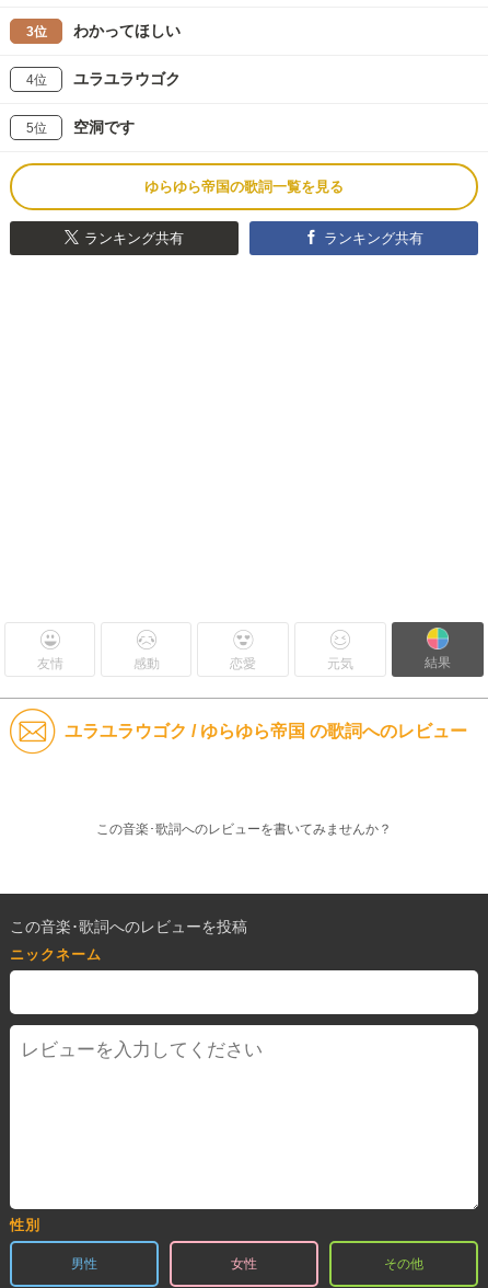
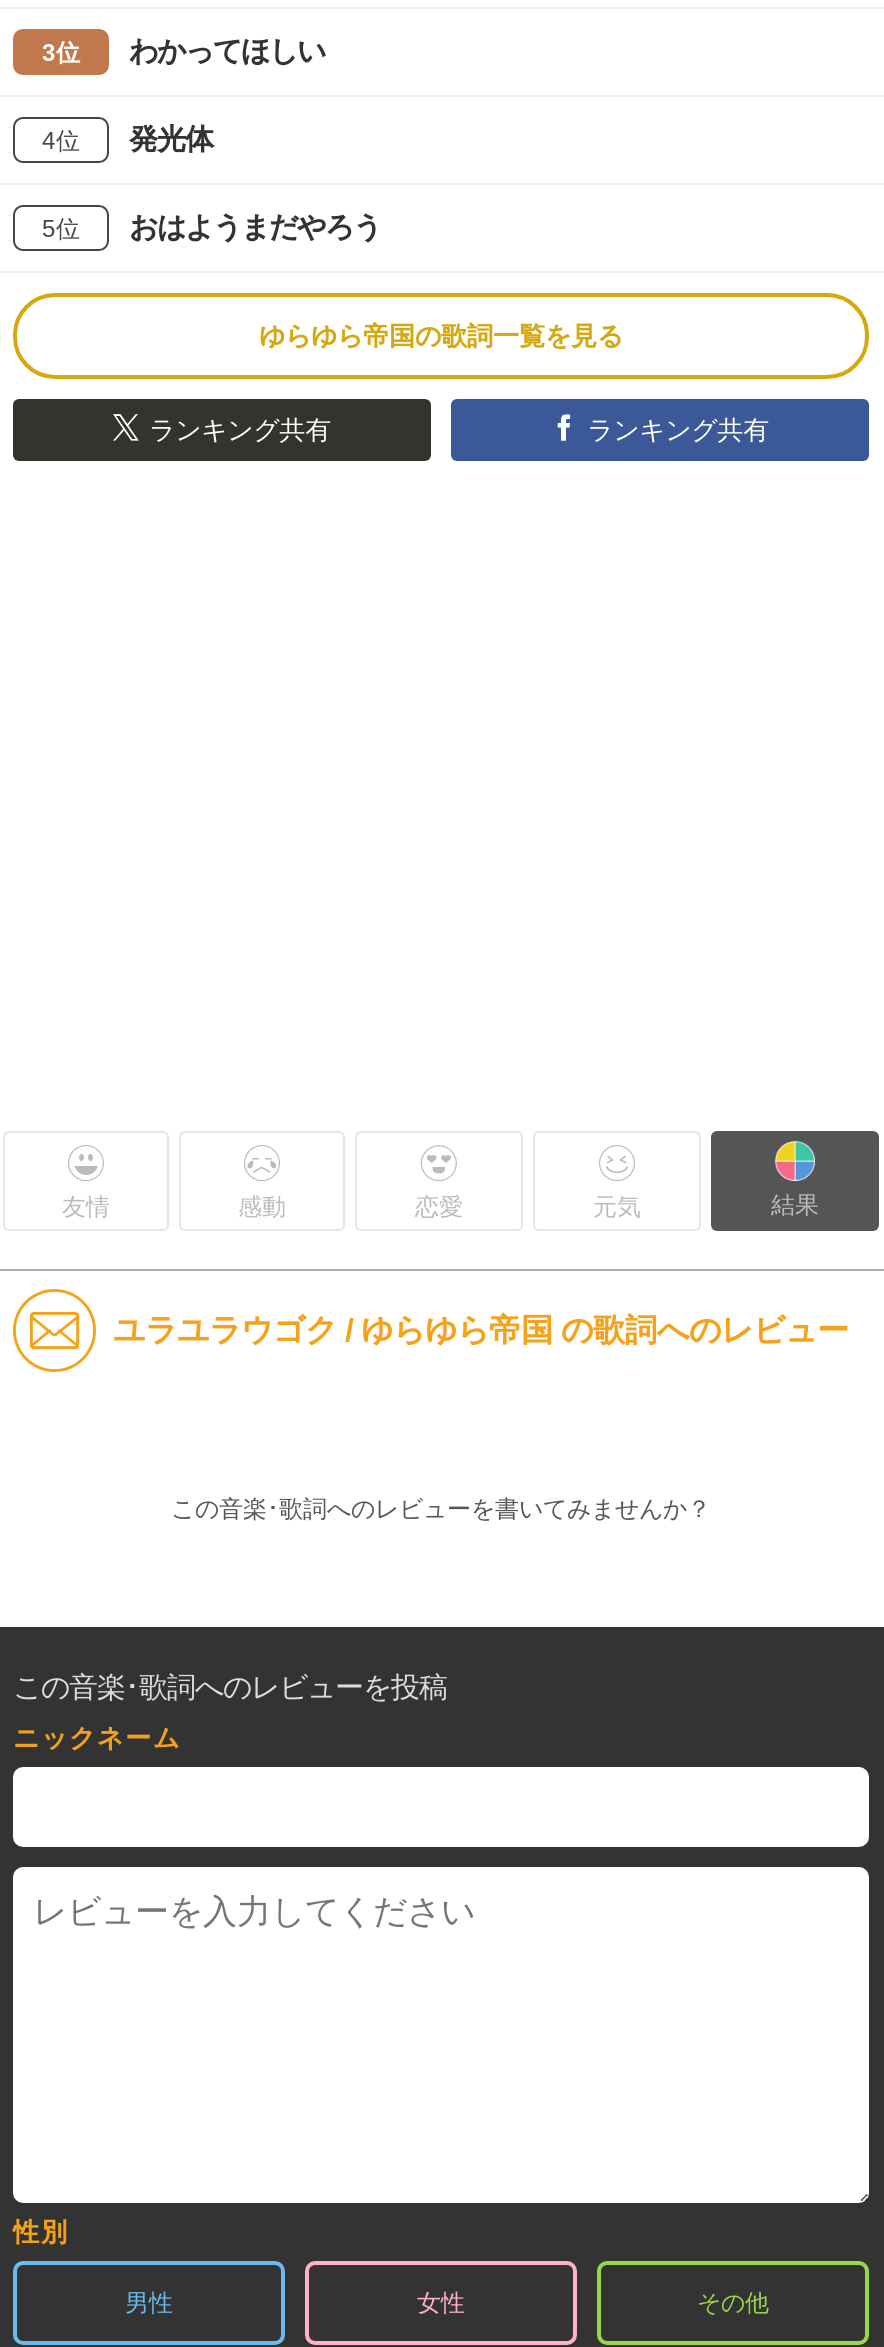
[73,70,181,87] ユラユラウゴク -> [129,123,213,155] 発光体
[73,118,135,136] 空洞です -> [129,211,381,243] おはようまだやろう

